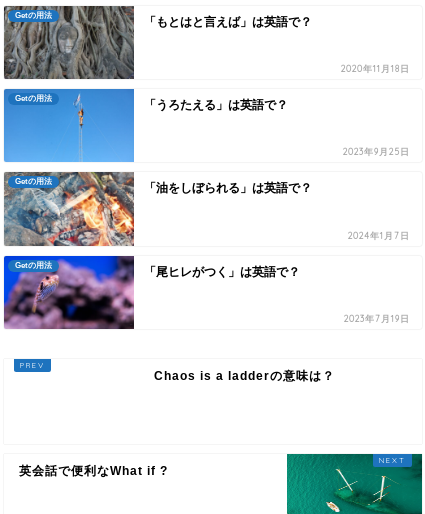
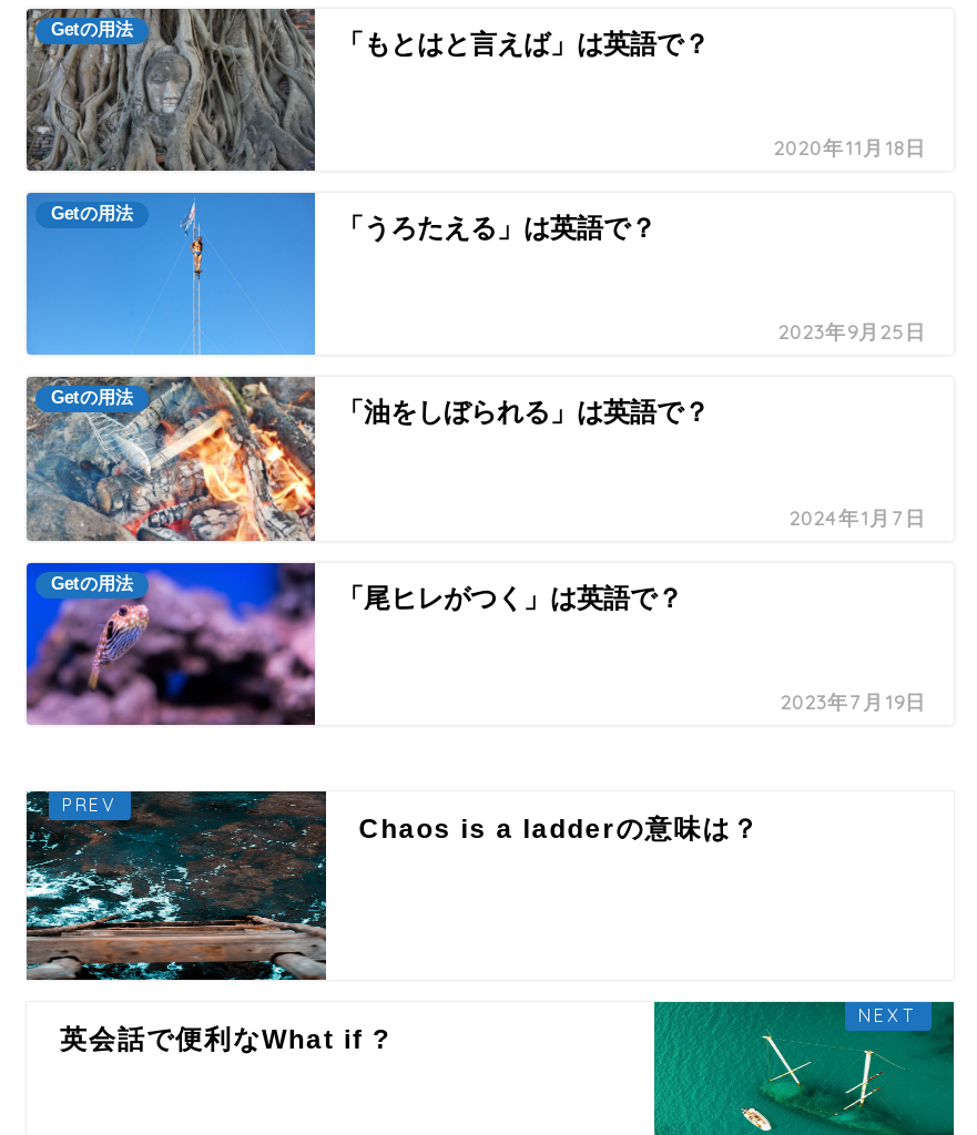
none -> [24,789,328,982] [image]

